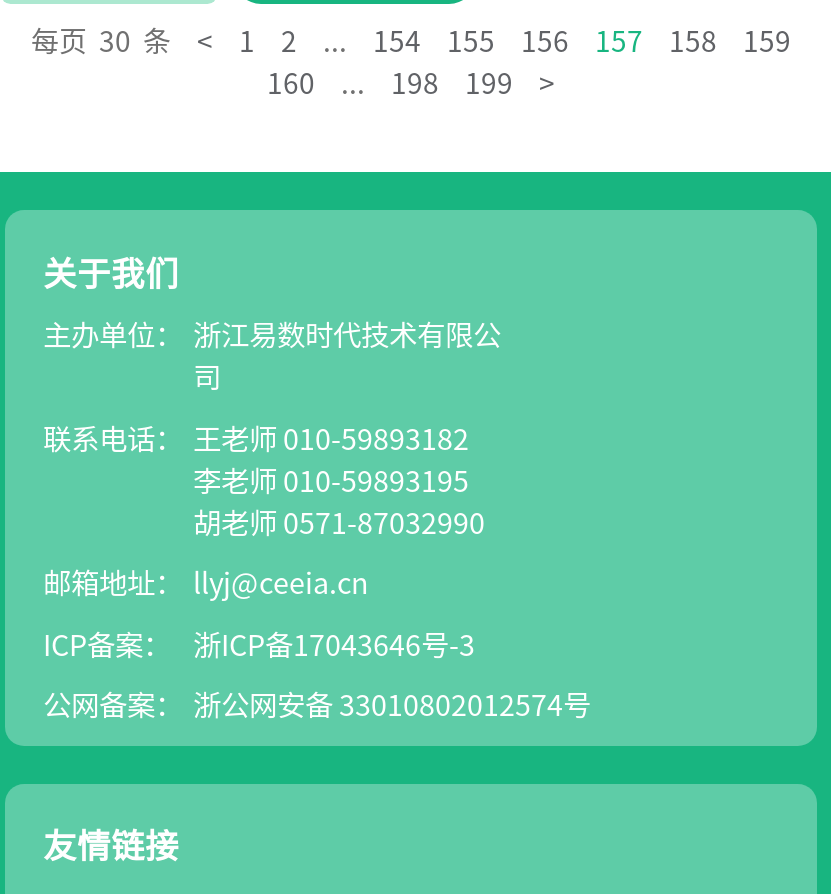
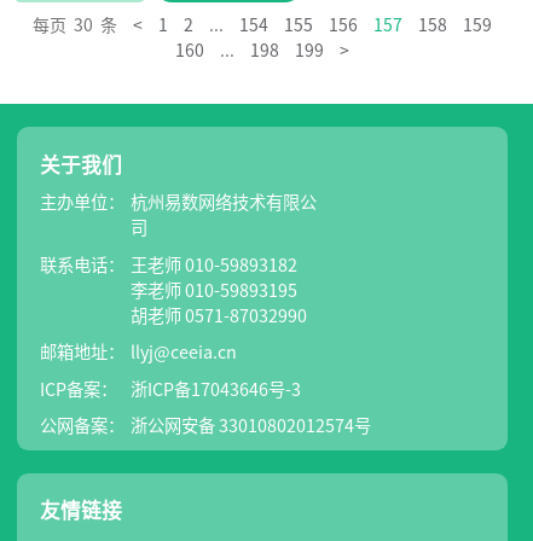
[43,320,501,350] 主办单位： 浙江易数时代技术有限公 -> [40,193,317,211] 主办单位： 杭州易数网络技术有限公

